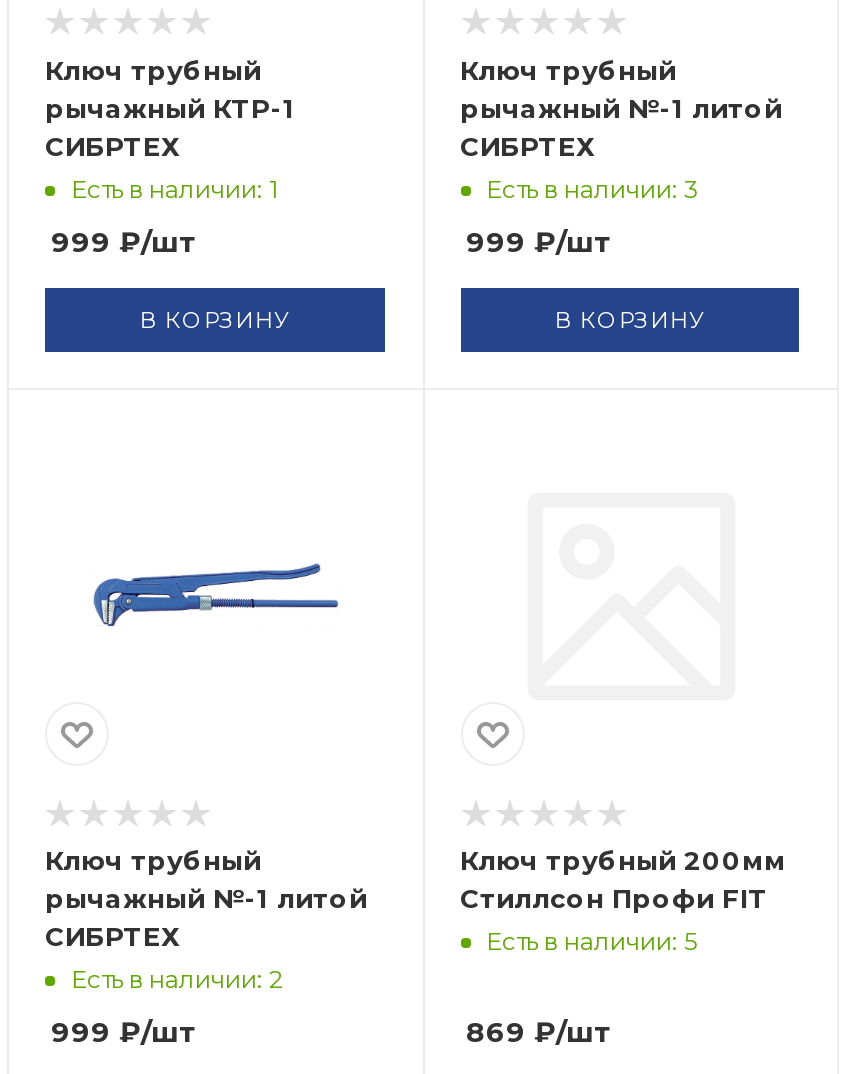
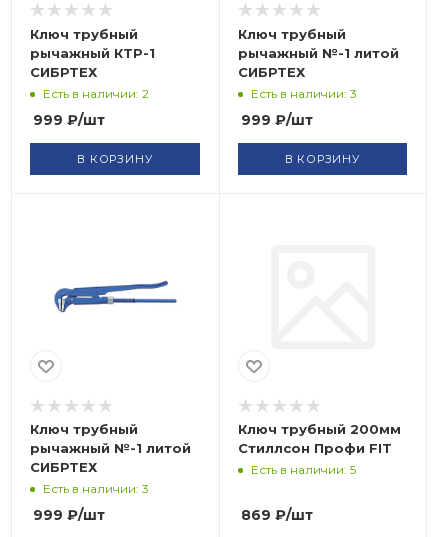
[71,173,277,203] Есть в наличии: 1 -> none
moved [71,964,283,994] -> [43,86,149,101]: Есть в наличии: 2
none -> [43,481,149,496] Есть в наличии: 3

